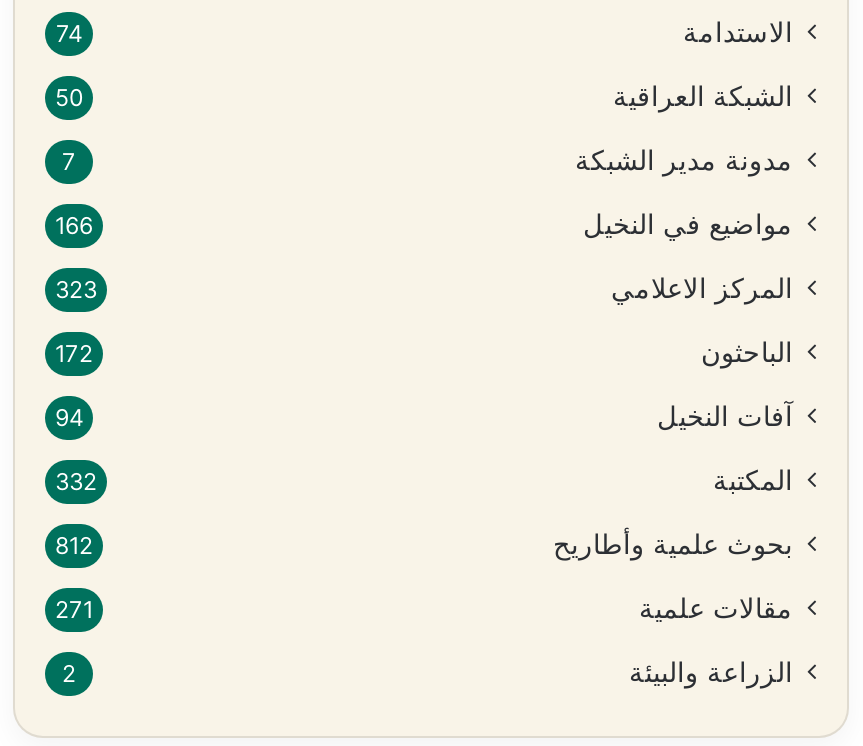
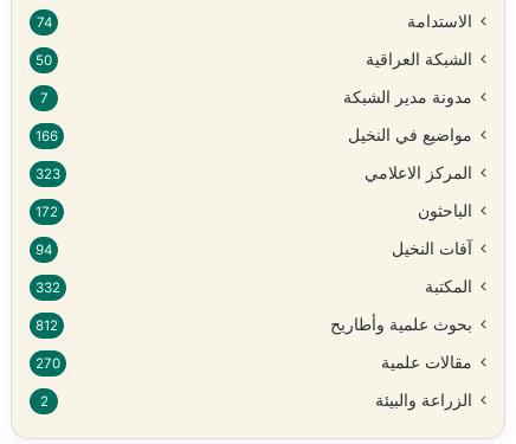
[55,597,93,625] 271 -> [36,356,60,372] 270

